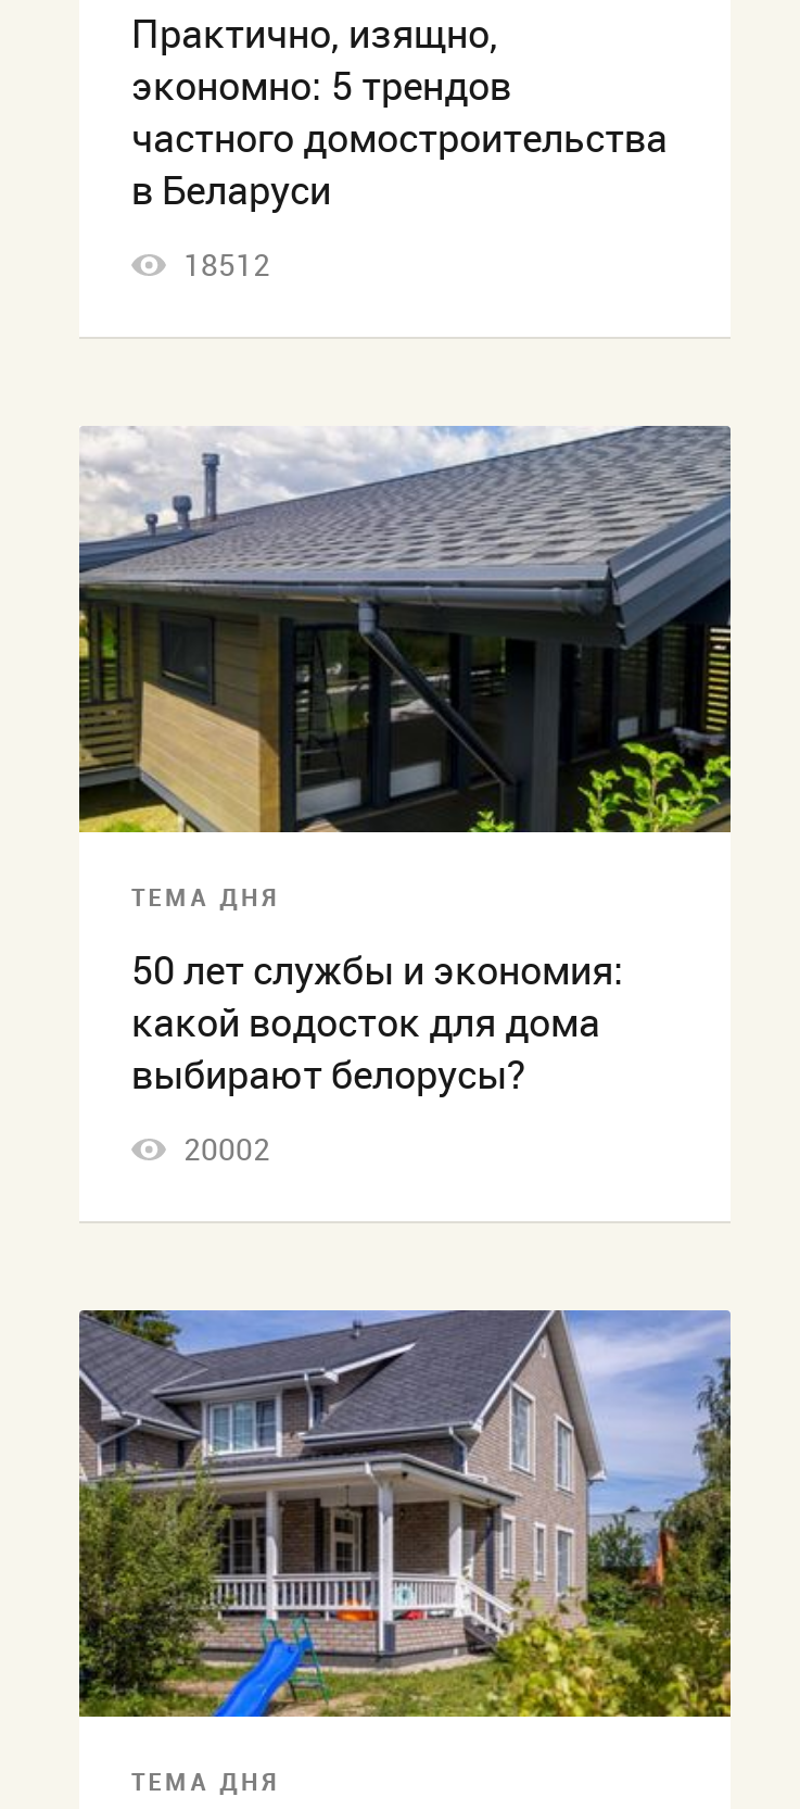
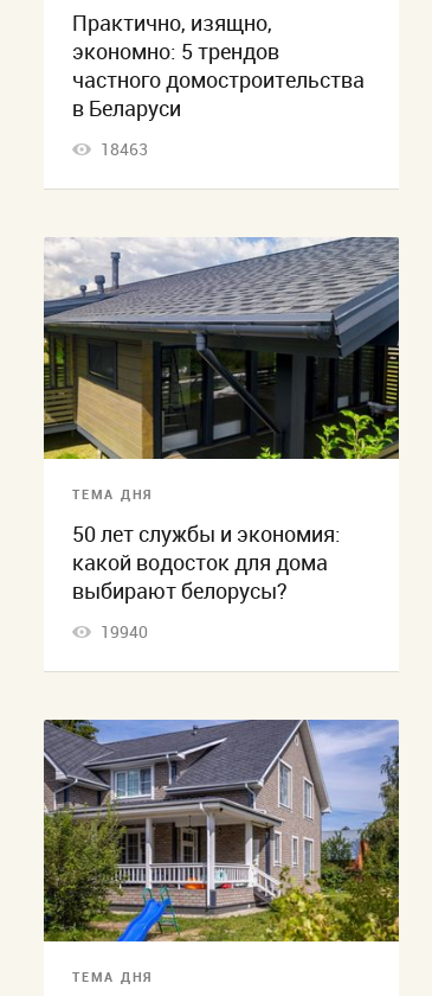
[183,248,270,282] 18512 -> [101,140,148,159] 18463
[183,1132,270,1167] 20002 -> [101,622,148,641] 19940

